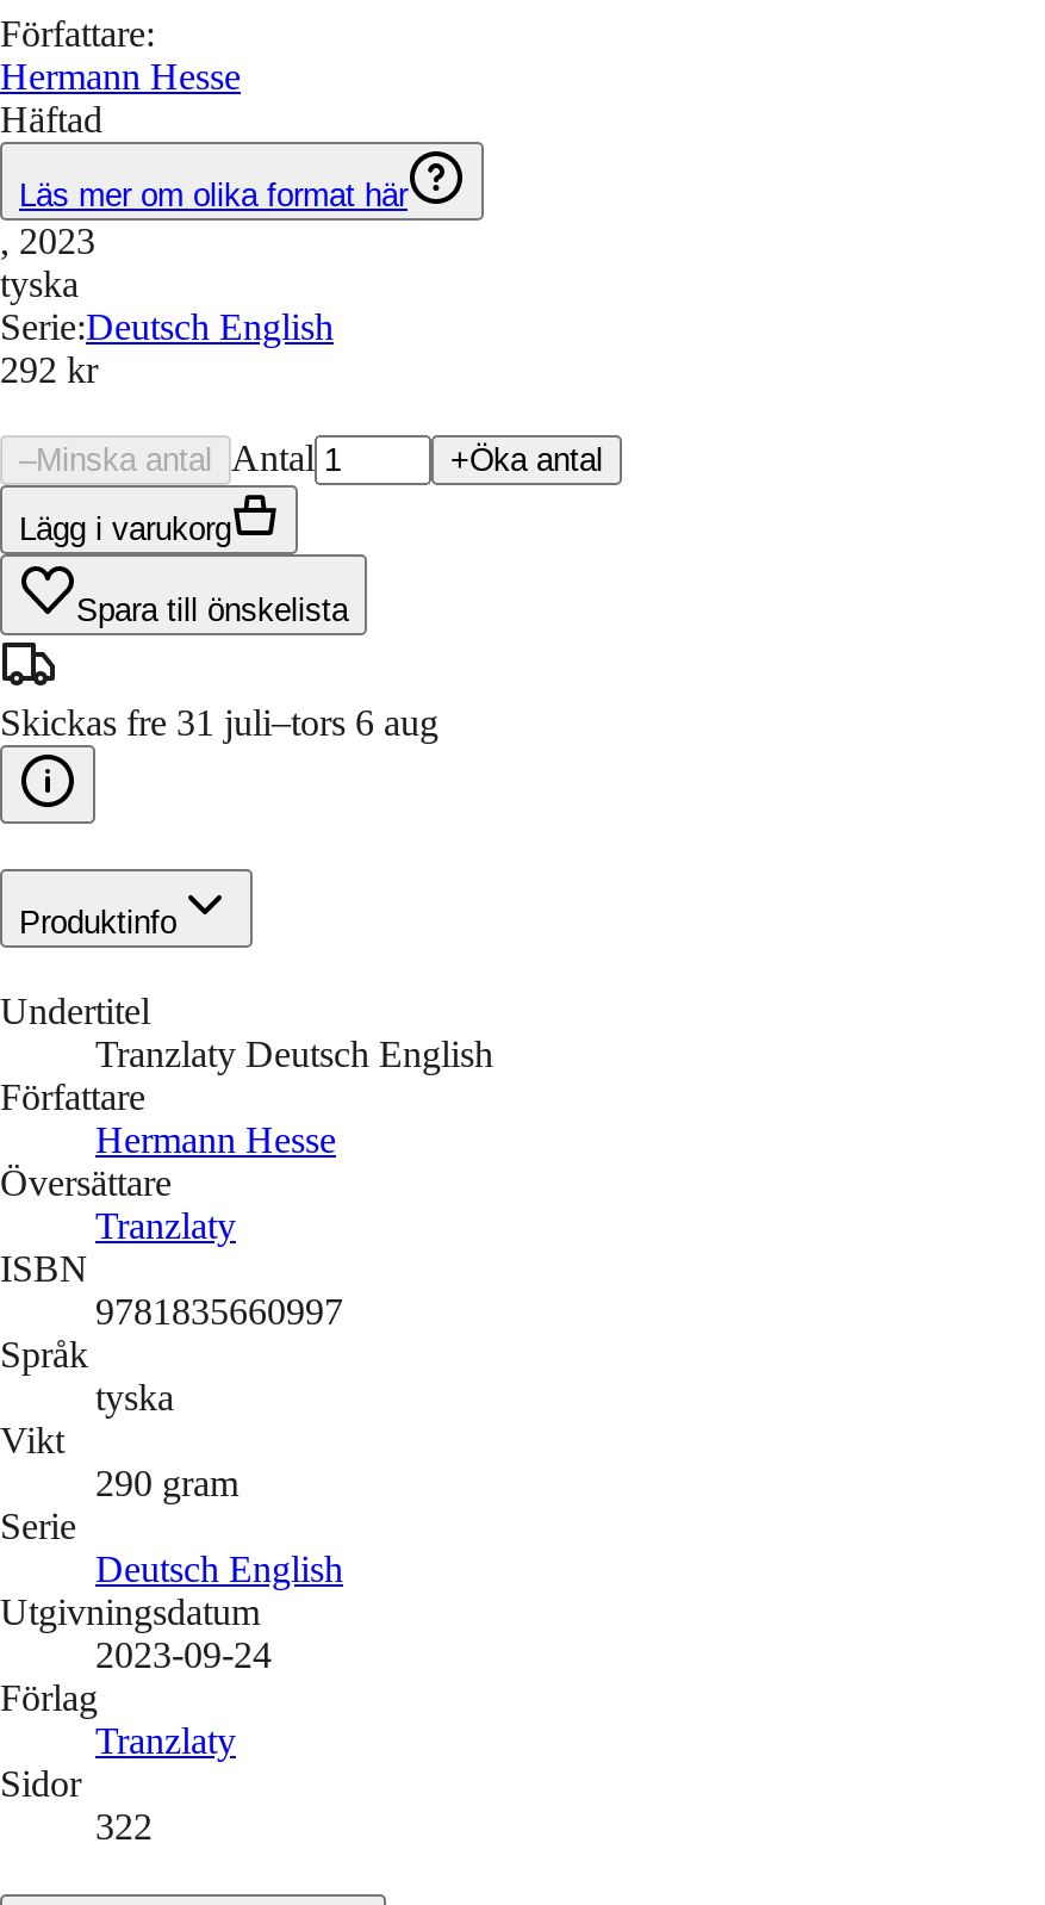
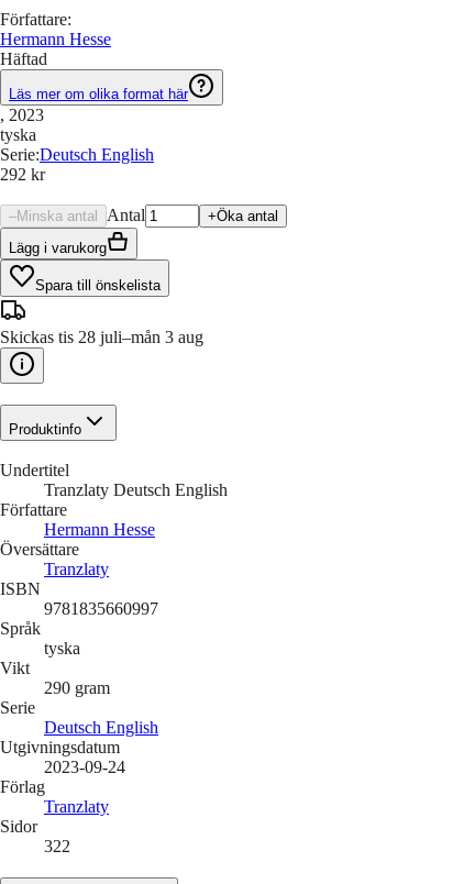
[0,702,438,742] Skickas fre 31 juli–tors 6 aug -> [0,328,203,346] Skickas tis 28 juli–mån 3 aug

